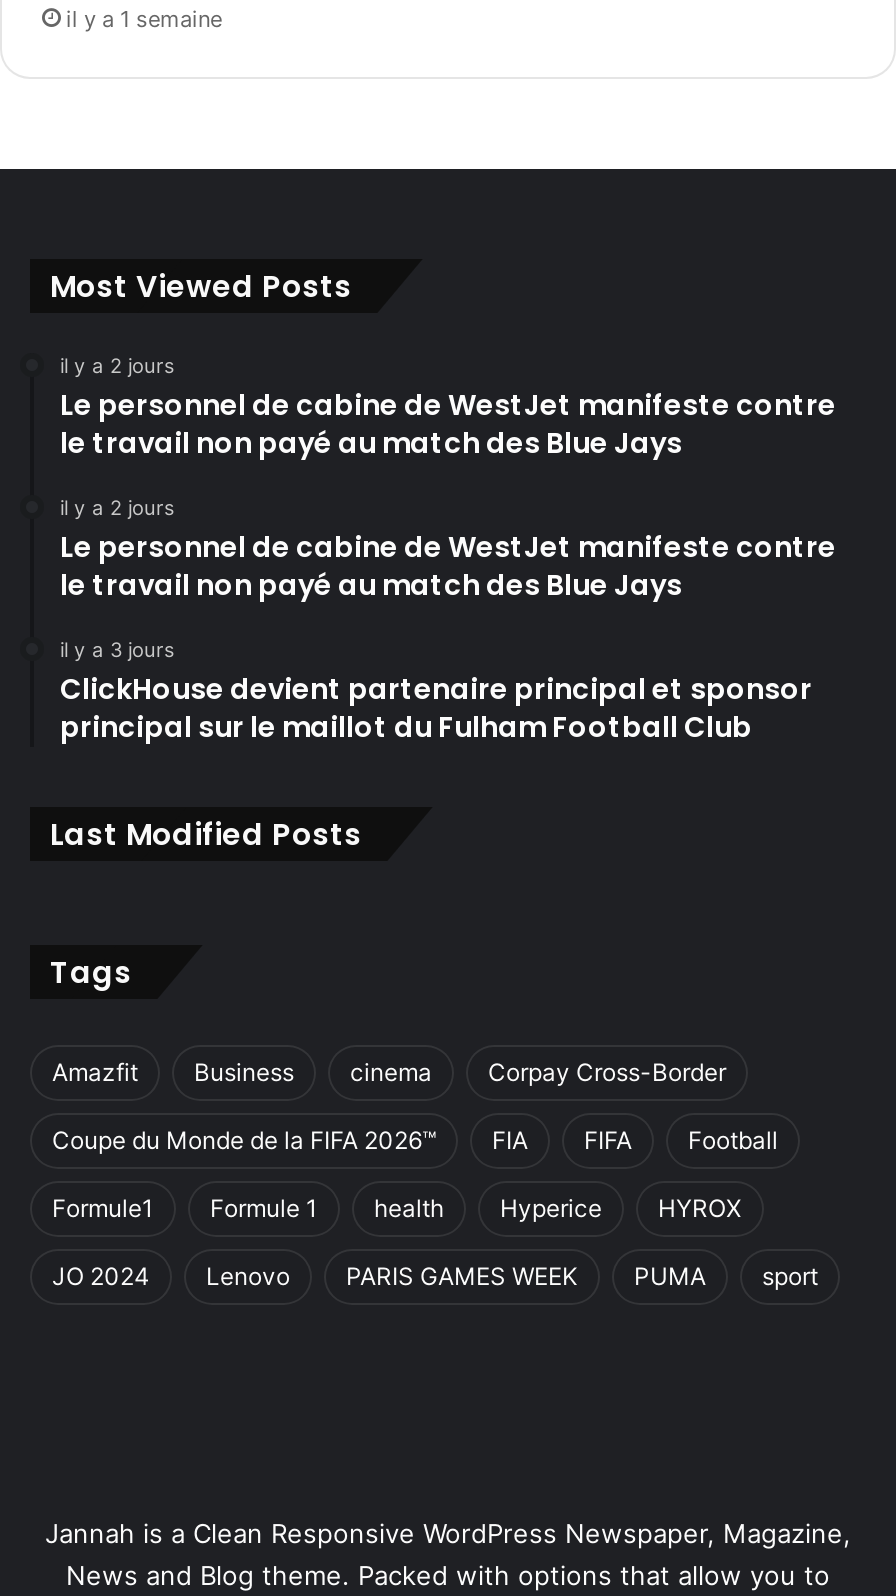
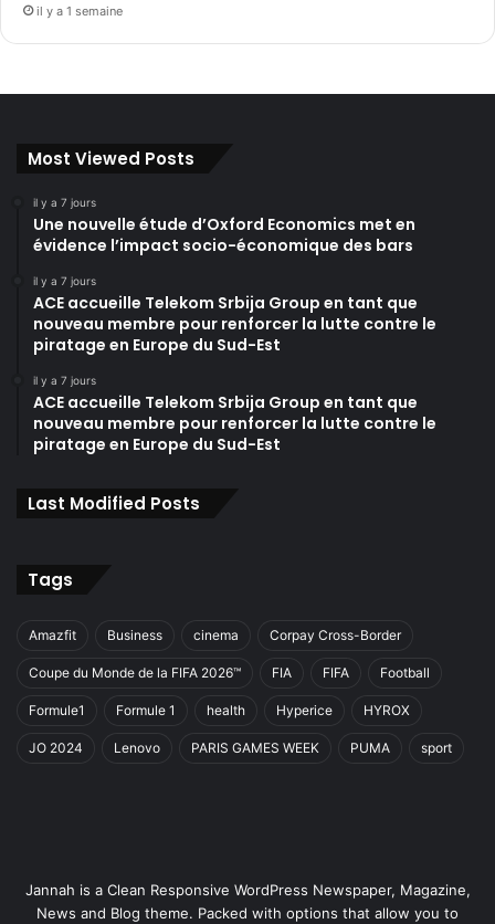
[60,353,836,463] il y a 2 jours | Le personnel de cabine de WestJet manifeste contre | le travail non payé au match des Blue Jays -> [33,195,415,256] il y a 7 jours | Une nouvelle étude d’Oxford Economics met en | évidence l’impact socio-économique des bars
[60,495,836,605] il y a 2 jours | Le personnel de cabine de WestJet manifeste contre | le travail non payé au match des Blue Jays -> [33,274,436,355] il y a 7 jours | ACE accueille Telekom Srbija Group en tant que | nouveau membre pour renforcer la lutte contre le | piratage en Europe du Sud-Est
[60,637,812,747] il y a 3 jours | ClickHouse devient partenaire principal et sponsor | principal sur le maillot du Fulham Football Club -> [33,373,436,455] il y a 7 jours | ACE accueille Telekom Srbija Group en tant que | nouveau membre pour renforcer la lutte contre le | piratage en Europe du Sud-Est

